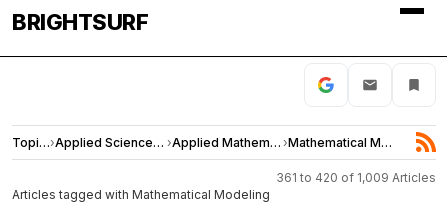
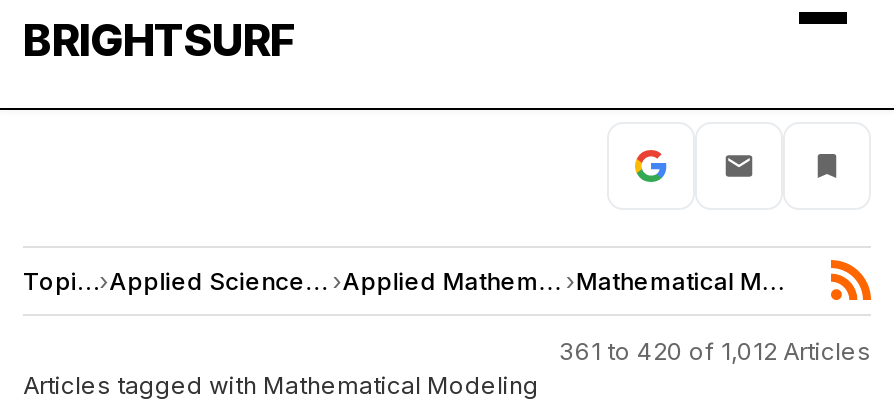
[276,170,436,185] 361 to 420 of 1,009 Articles -> [559,336,871,366] 361 to 420 of 1,012 Articles

